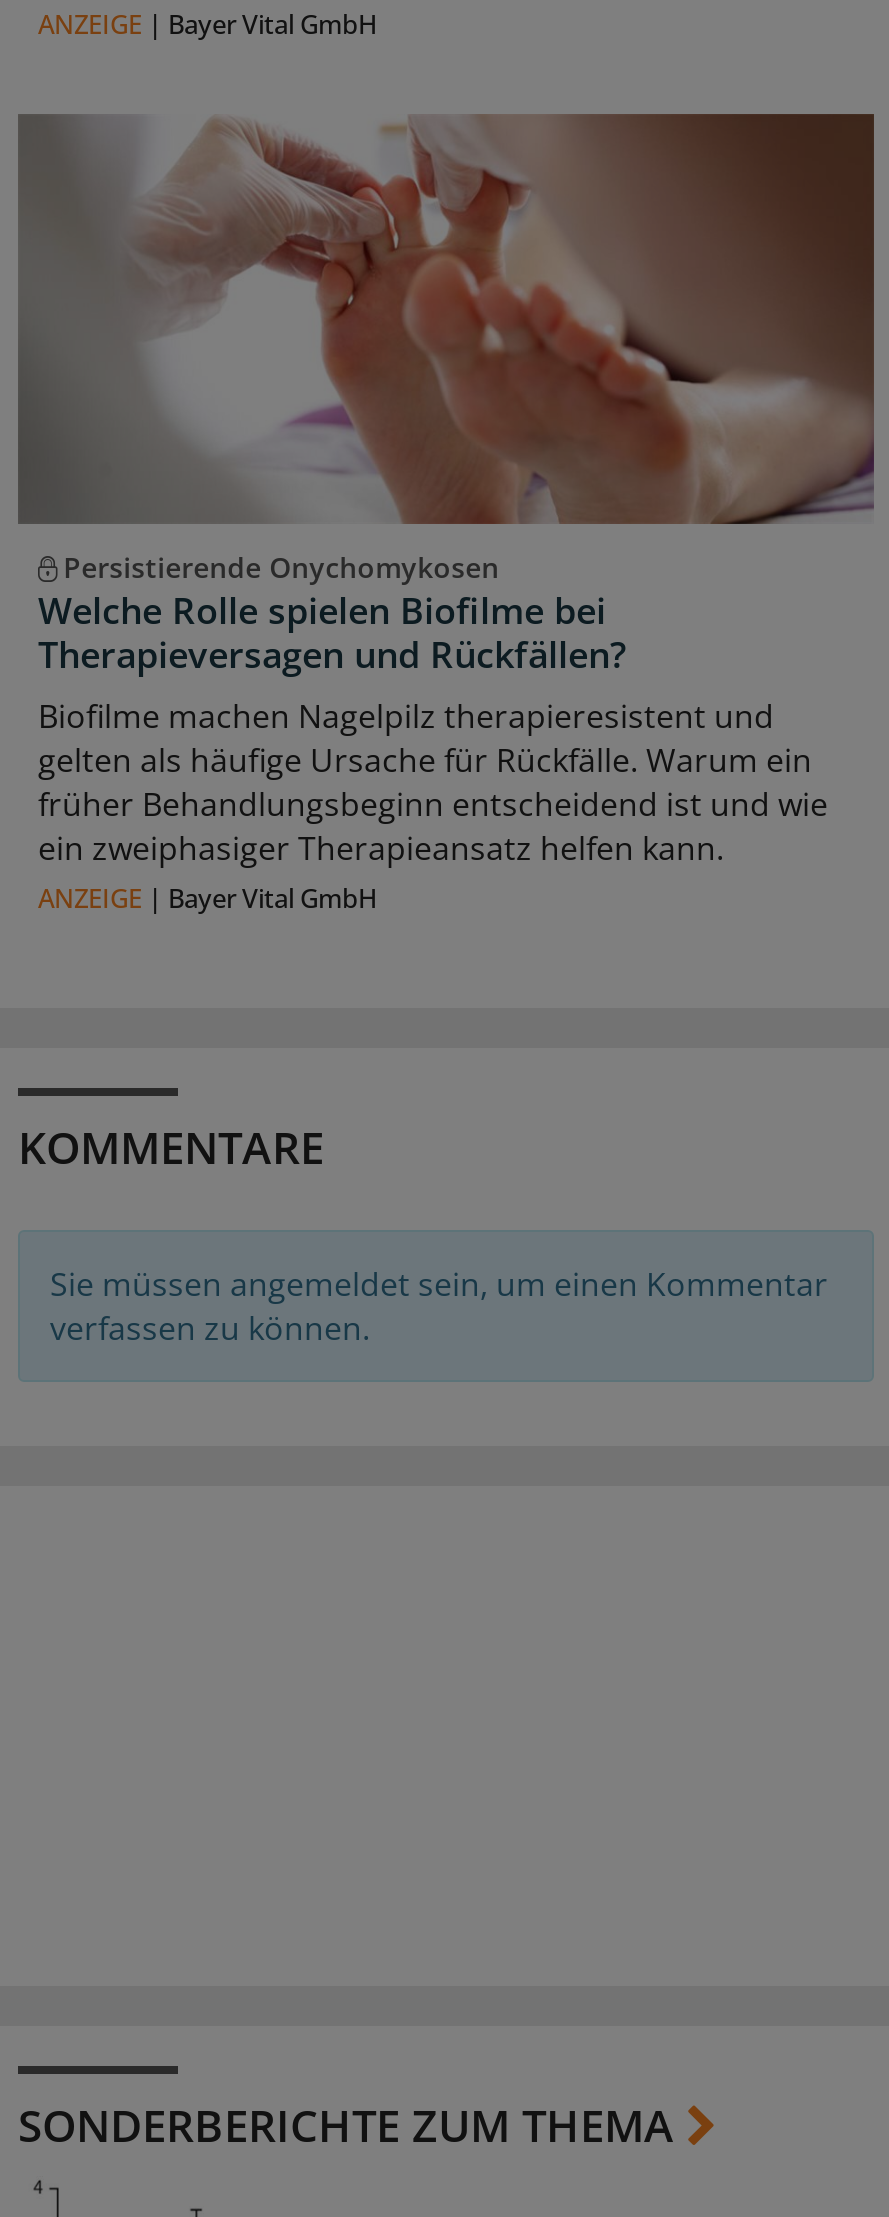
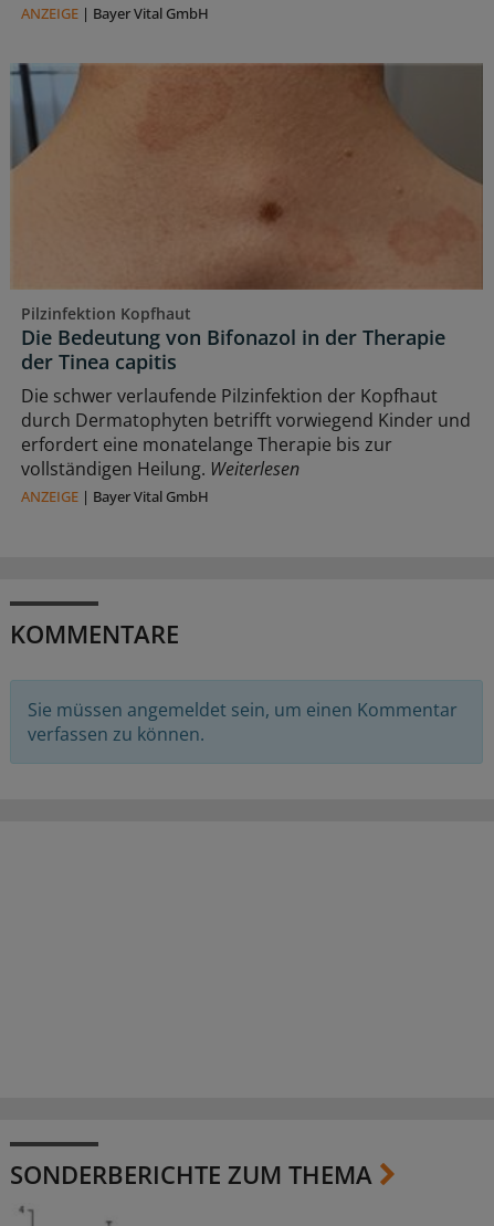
[16,112,876,870] [image] | Persistierende Onychomykosen | Welche Rolle spielen Biofilme bei | Therapieversagen und Rückfällen? | Biofilme machen Nagelpilz therapieresistent und | gelten als häufige Ursache für Rückfälle. Warum ein | früher Behandlungsbeginn entscheidend ist und wie | ein zweiphasiger Therapieansatz helfen kann. -> [10,62,484,480] [image] | Pilzinfektion Kopfhaut | Die Bedeutung von Bifonazol in der Therapie | der Tinea capitis | Die schwer verlaufende Pilzinfektion der Kopfhaut | durch Dermatophyten betrifft vorwiegend Kinder und | erfordert eine monatelange Therapie bis zur | vollständigen Heilung. Weiterlesen

